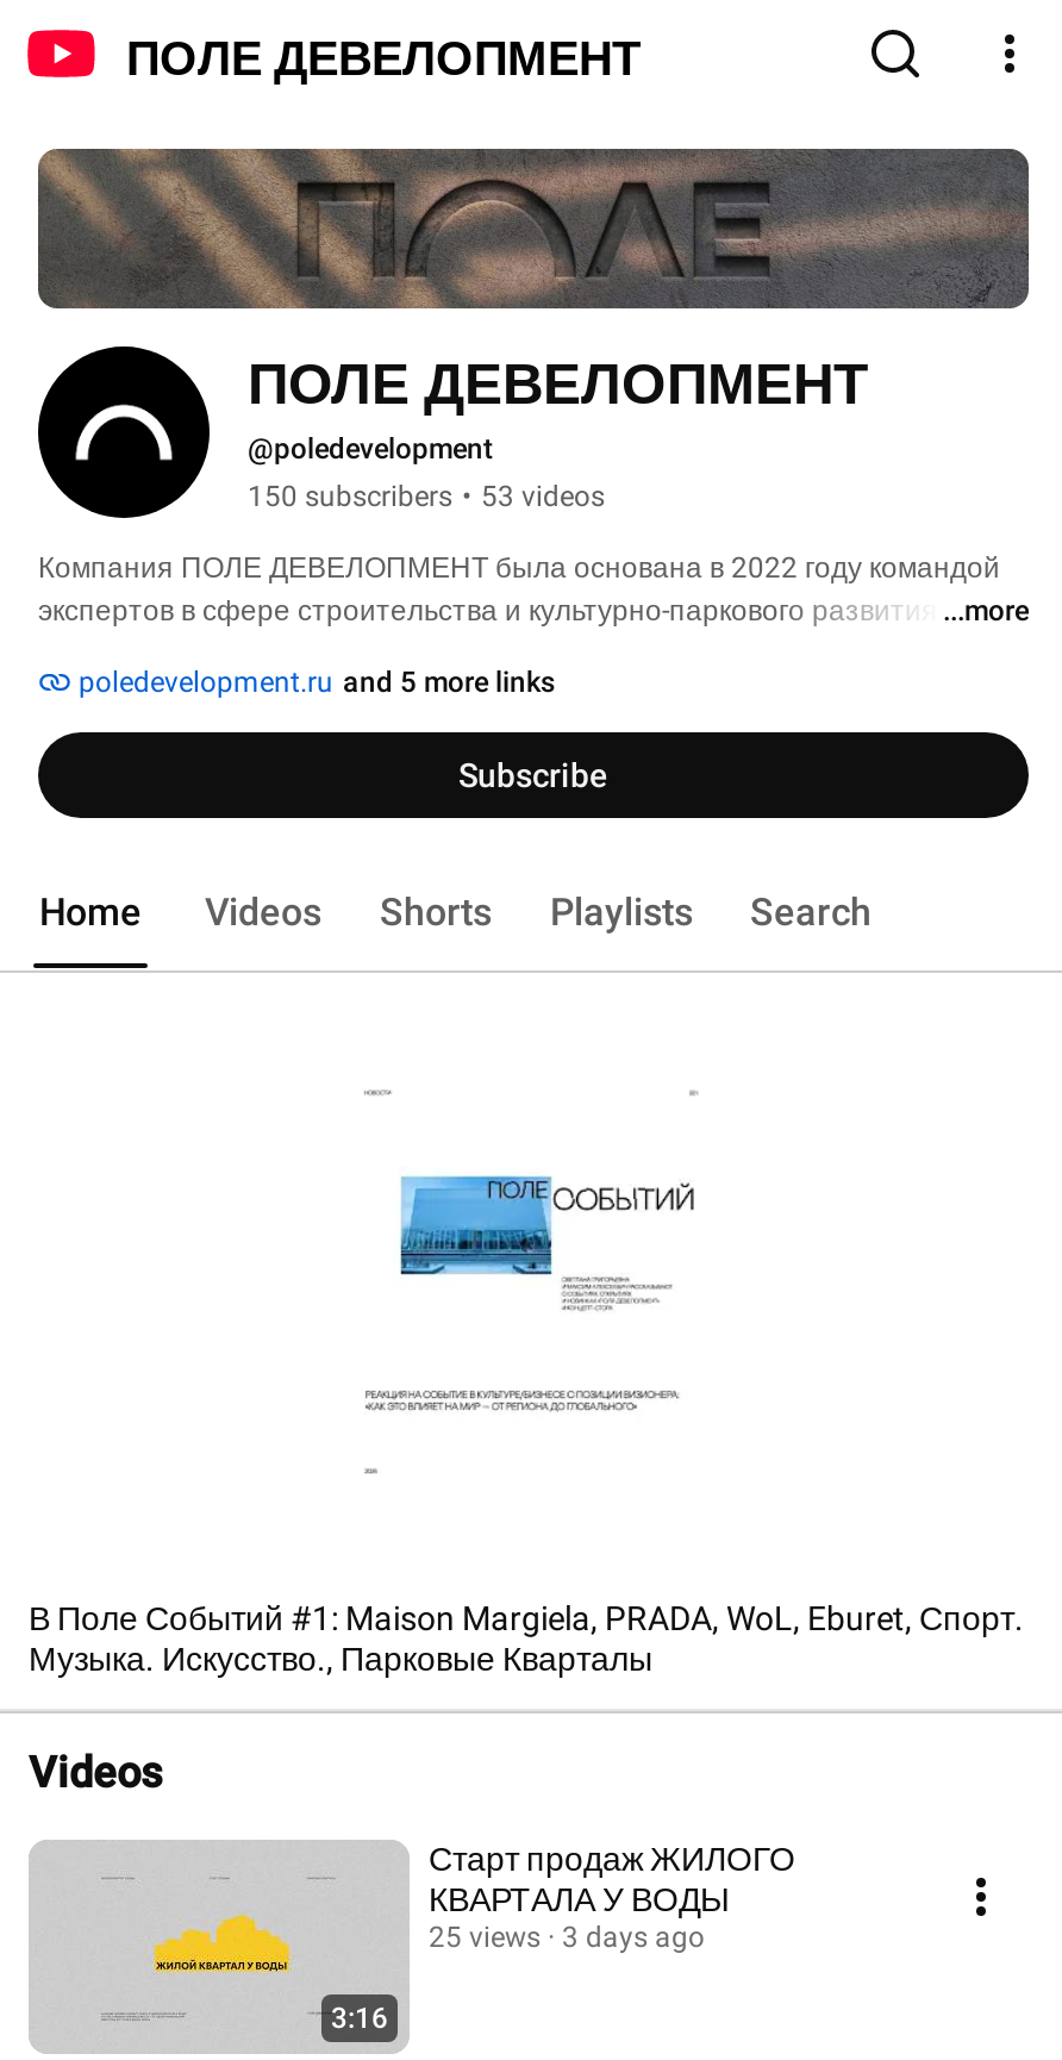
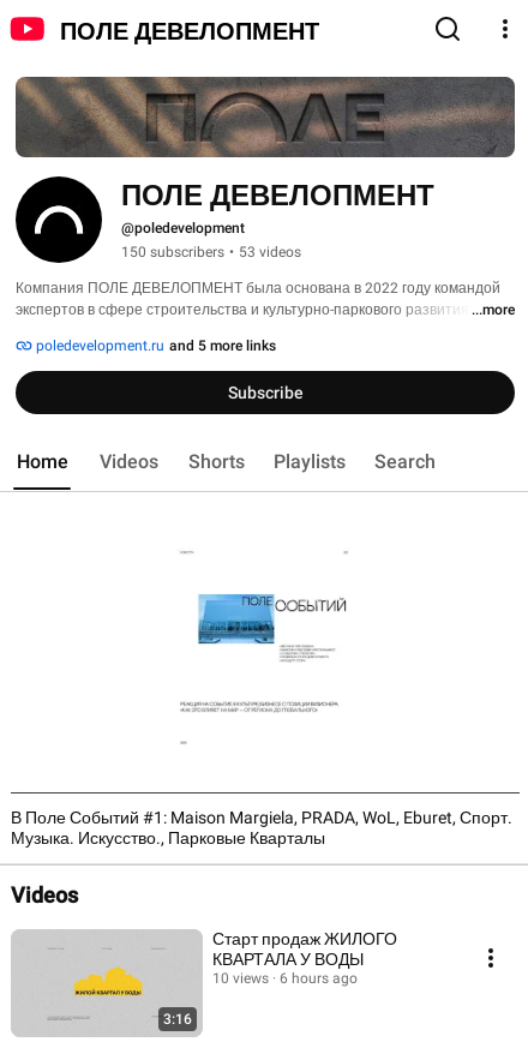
[429,1919,541,1953] 25 views -> [212,969,269,986] 10 views
[562,1919,705,1953] 3 days ago -> [280,969,358,986] 6 hours ago

